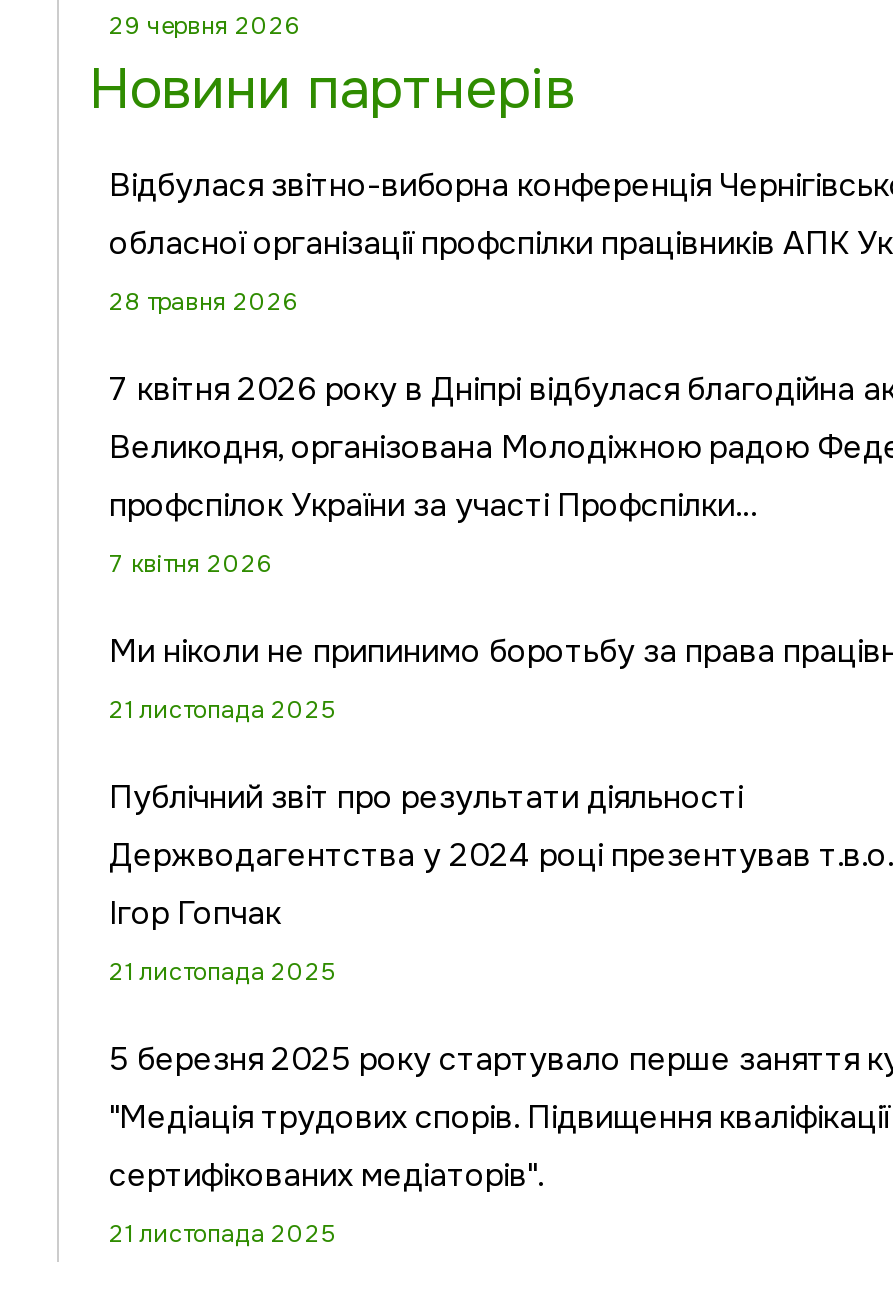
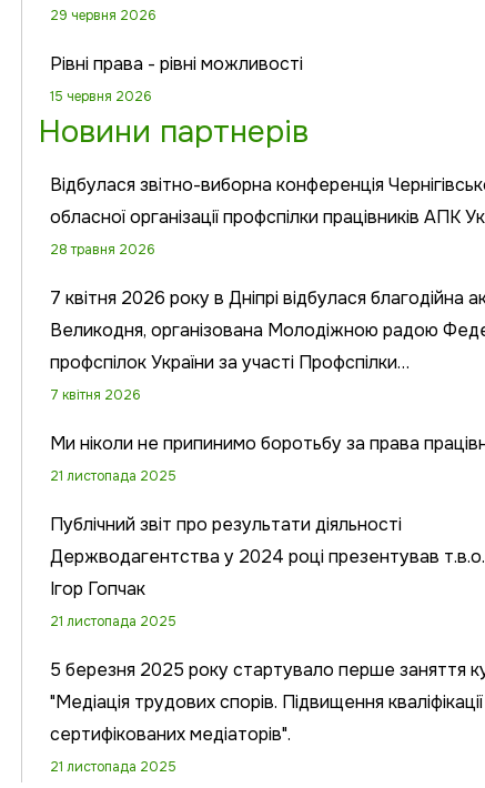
none -> [50,52,303,105] Рівні права - рівні можливості | 15 червня 2026

